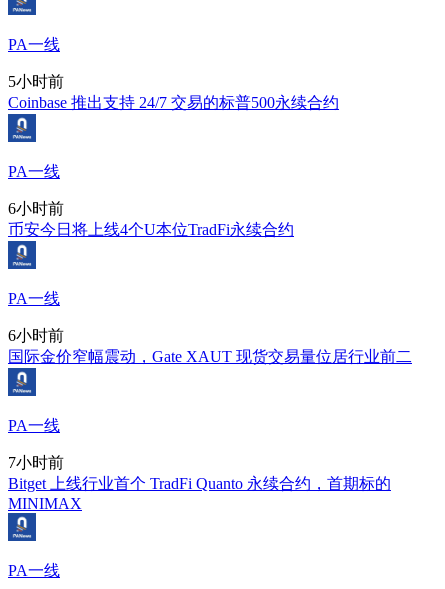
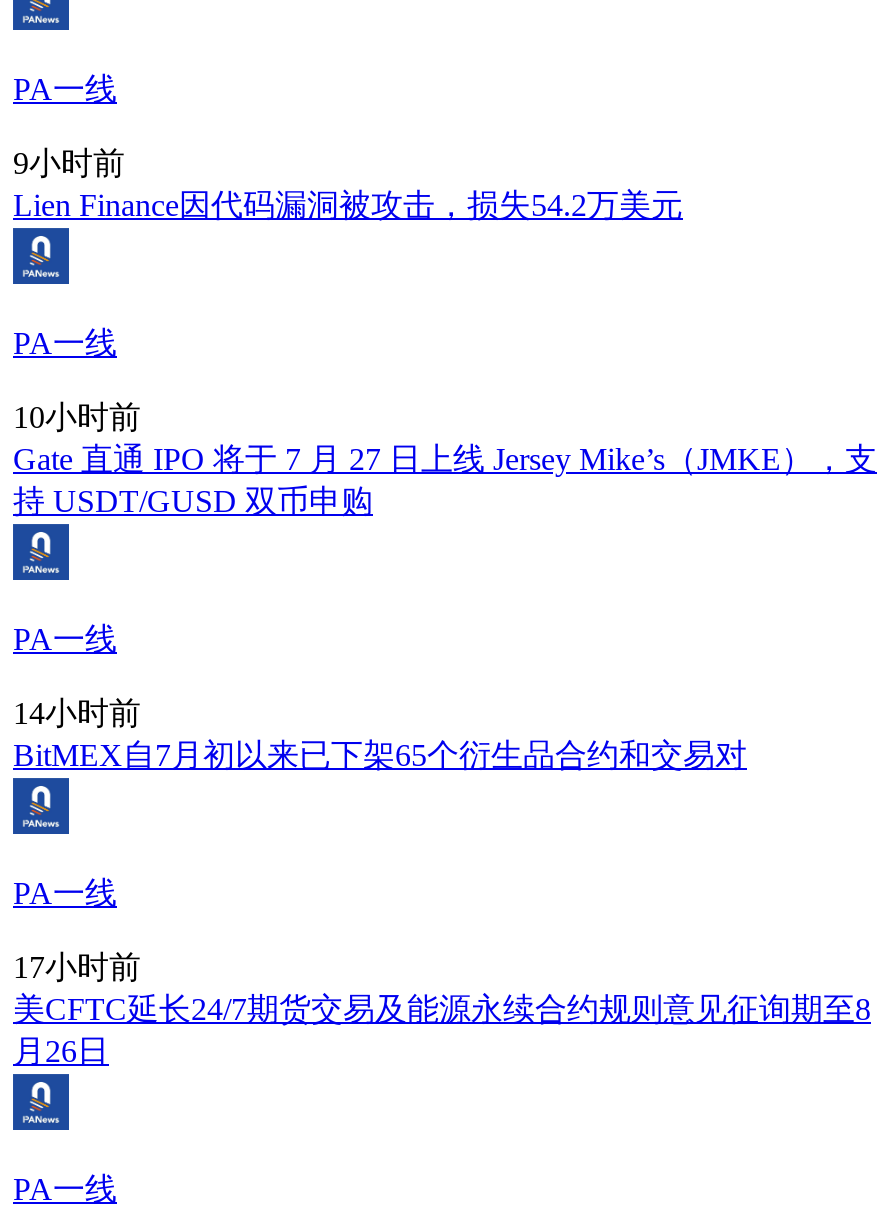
[8,73,339,111] 5小时前 | Coinbase 推出支持 24/7 交易的标普500永续合约 -> [13,146,683,222] 9小时前 | Lien Finance因代码漏洞被攻击，损失54.2万美元
[8,200,294,238] 6小时前 | 币安今日将上线4个U本位TradFi永续合约 -> [13,400,877,518] 10小时前 | Gate 直通 IPO 将于 7 月 27 日上线 Jersey Mike’s（JMKE），支 | 持 USDT/GUSD 双币申购
[8,327,412,365] 6小时前 | 国际金价窄幅震动，Gate XAUT 现货交易量位居行业前二 -> [13,696,747,772] 14小时前 | BitMEX自7月初以来已下架65个衍生品合约和交易对
[8,454,391,512] 7小时前 | Bitget 上线行业首个 TradFi Quanto 永续合约，首期标的 | MINIMAX -> [13,950,871,1068] 17小时前 | 美CFTC延长24/7期货交易及能源永续合约规则意见征询期至8 | 月26日

